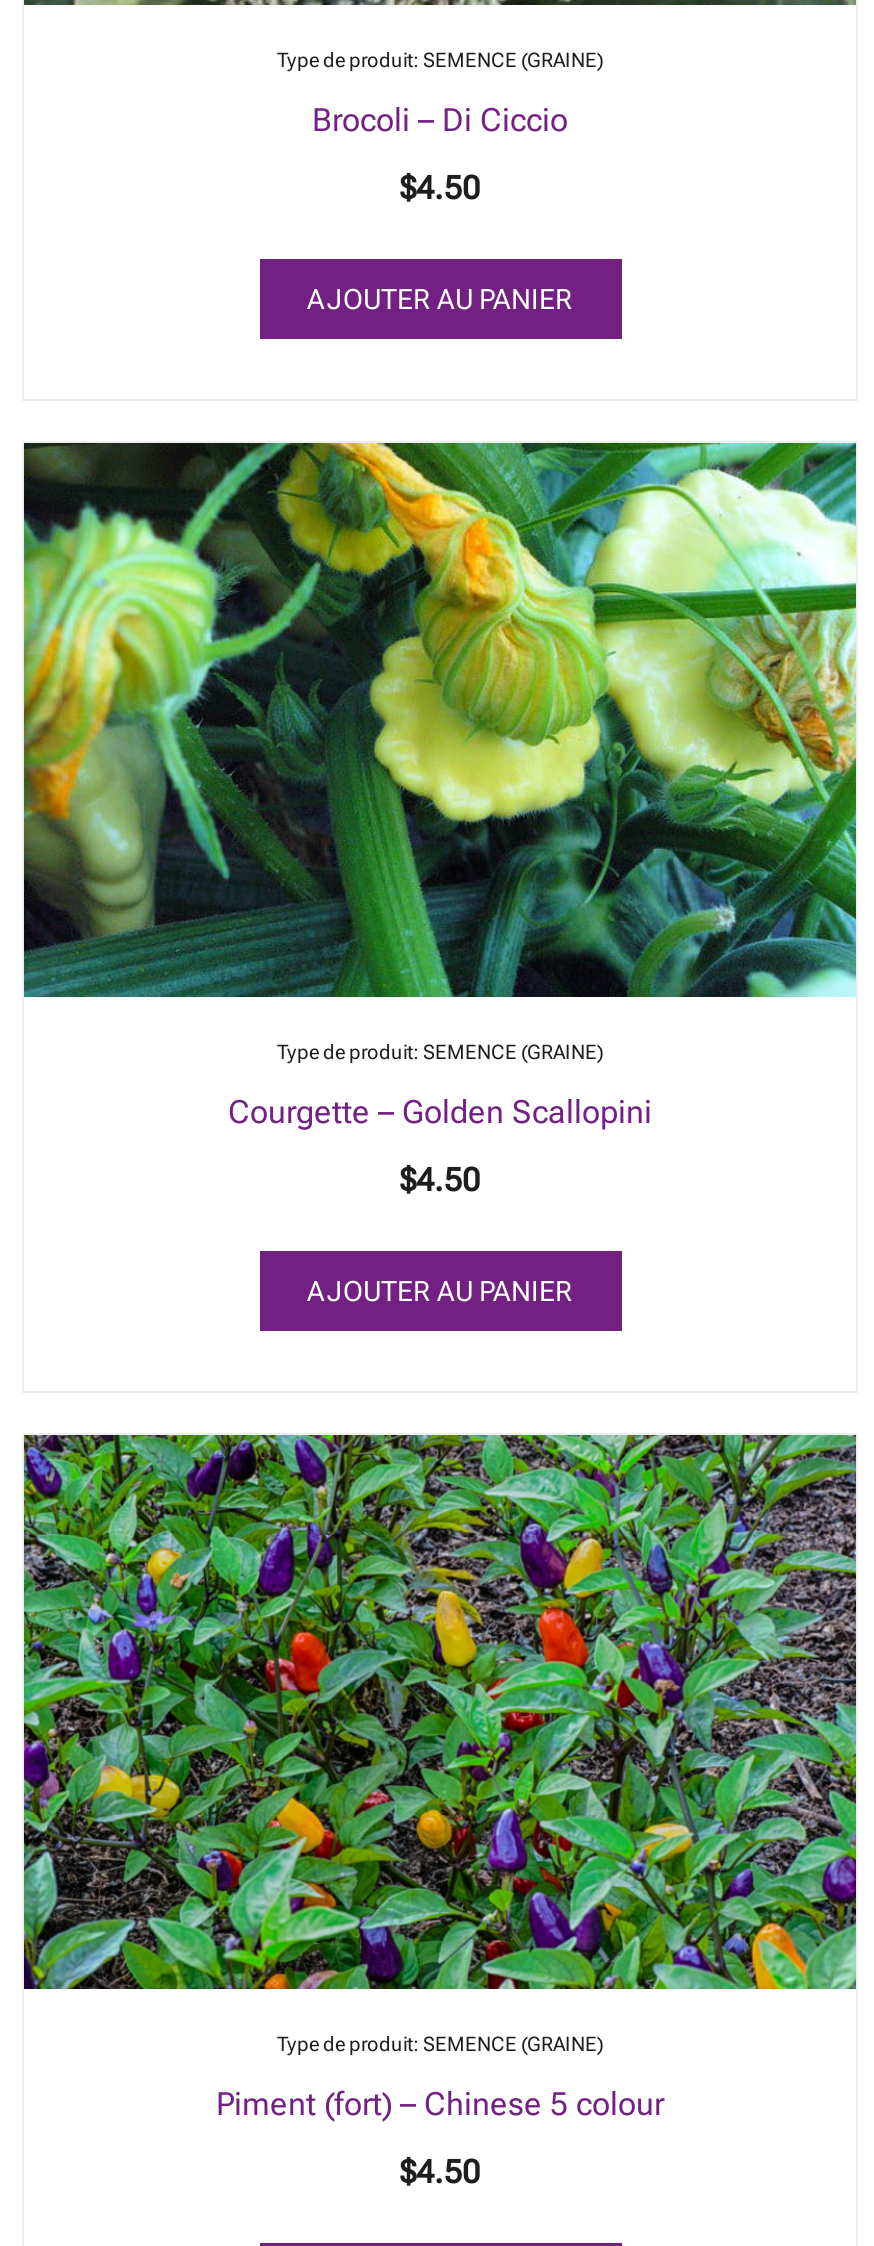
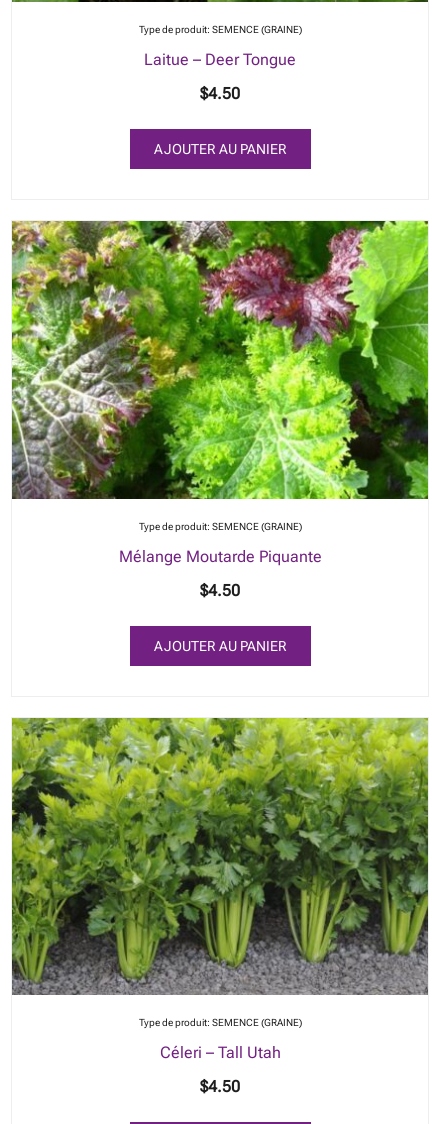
[312,101,568,139] Brocoli – Di Ciccio -> [144,50,296,69] Laitue – Deer Tongue
[22,440,858,998] [image] -> [11,220,429,500] [image]
[228,1094,652,1132] Courgette – Golden Scallopini -> [118,547,321,566] Mélange Moutarde Piquante
[22,1432,858,1990] [image] -> [11,717,429,996] [image]
[216,2085,664,2123] Piment (fort) – Chinese 5 colour -> [159,1043,280,1062] Céleri – Tall Utah

